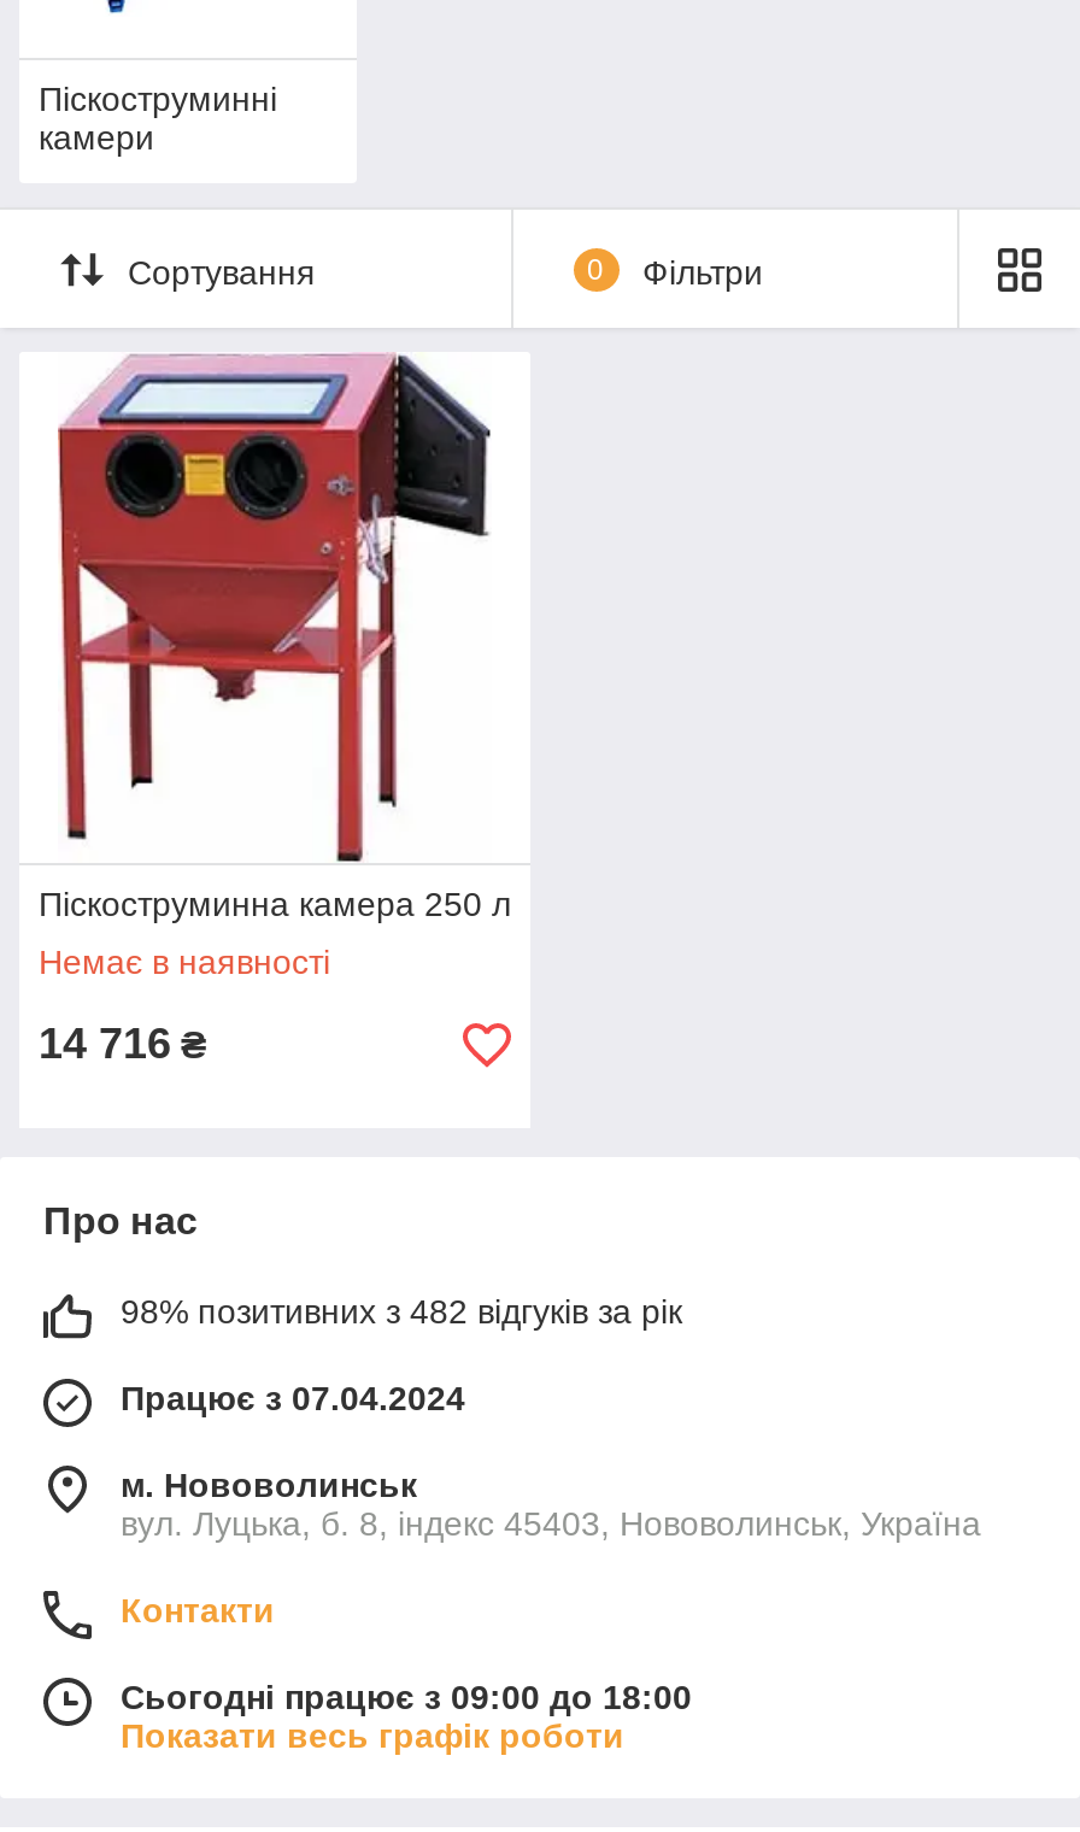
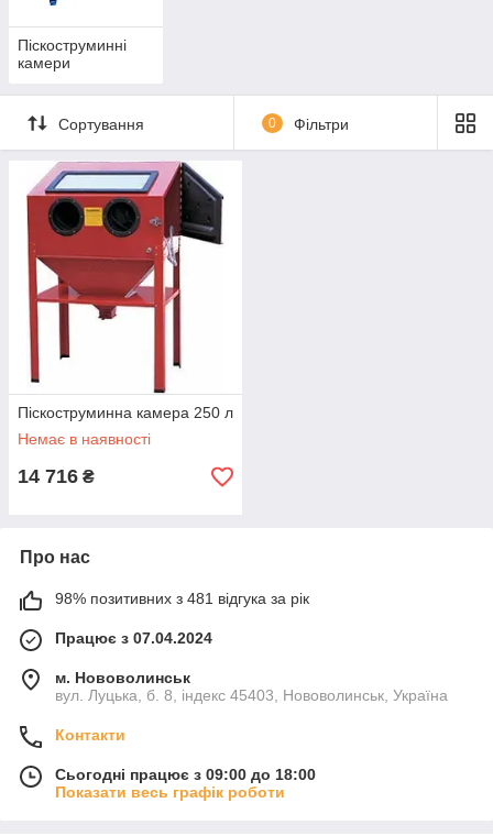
[121,1292,682,1331] 98% позитивних з 482 відгуків за рік -> [55,590,309,607] 98% позитивних з 481 відгука за рік

